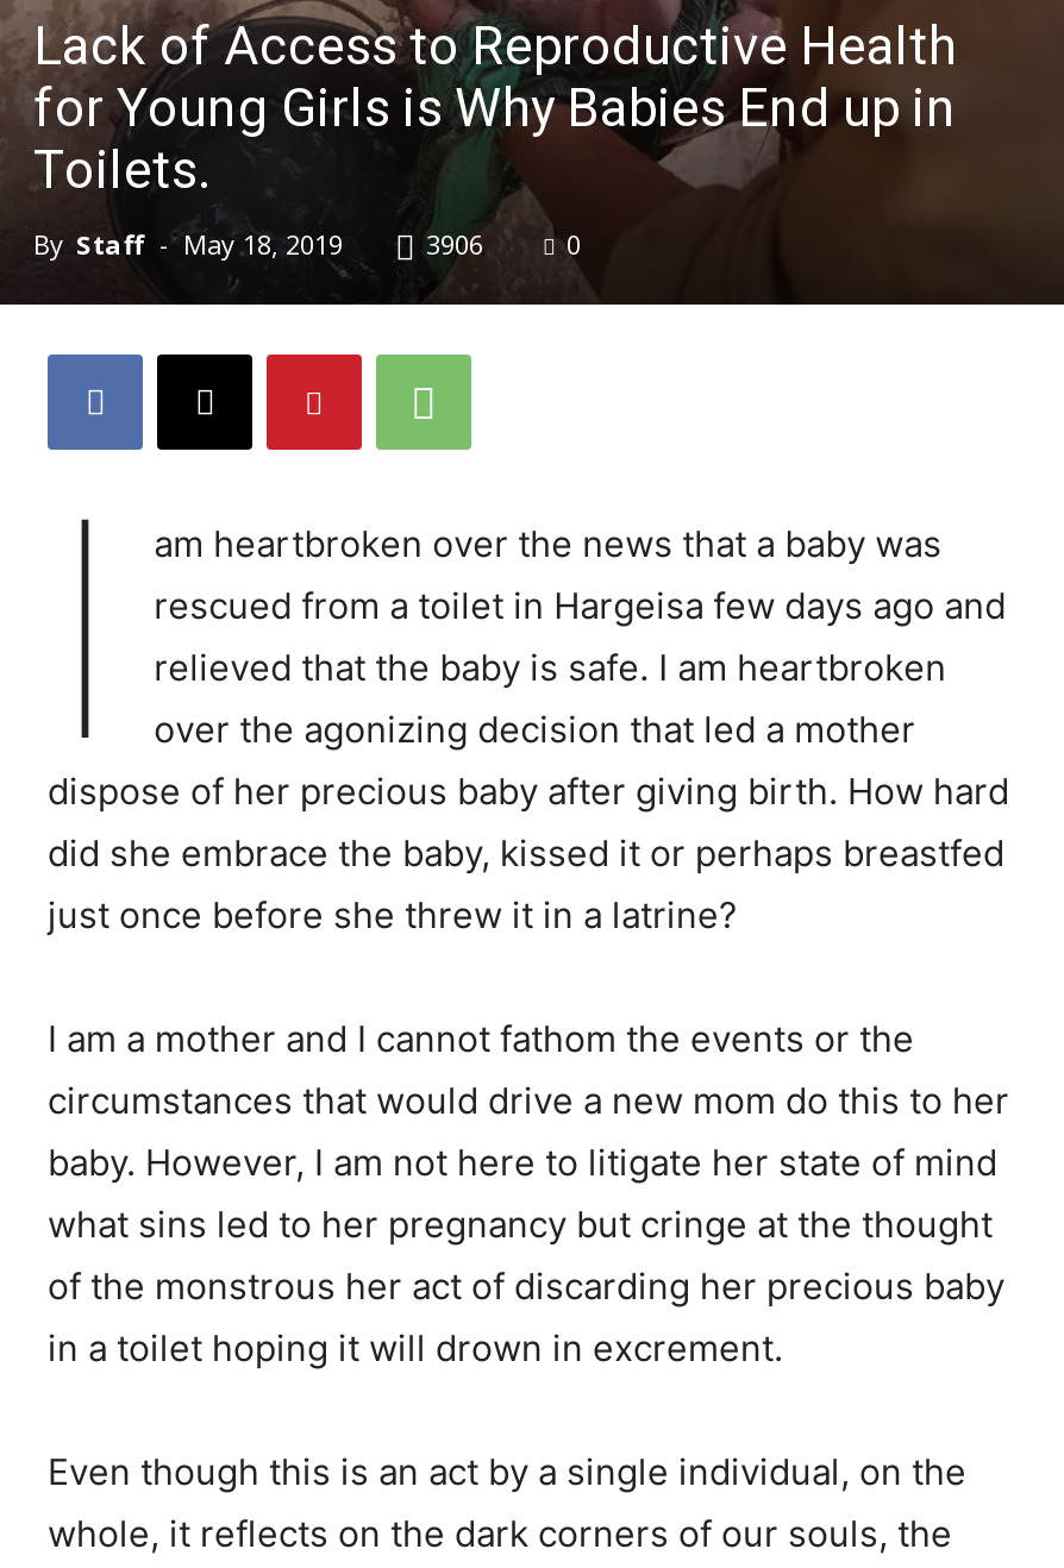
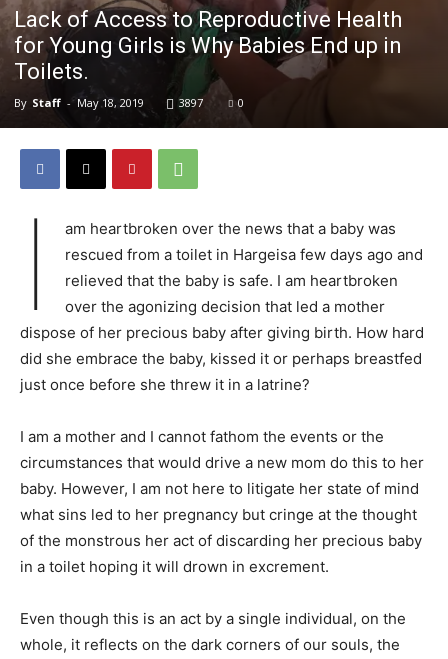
[426,227,483,262] 3906 -> [179,95,203,110] 3897

